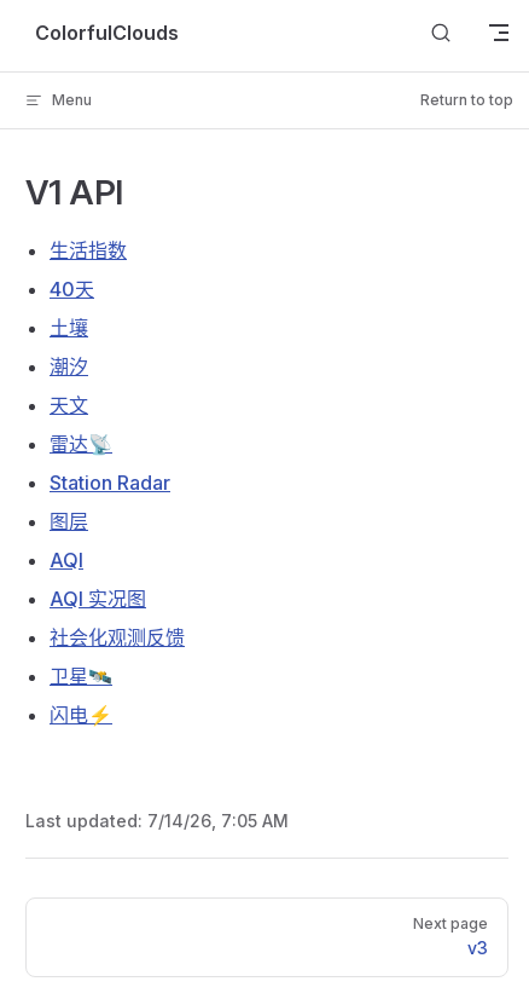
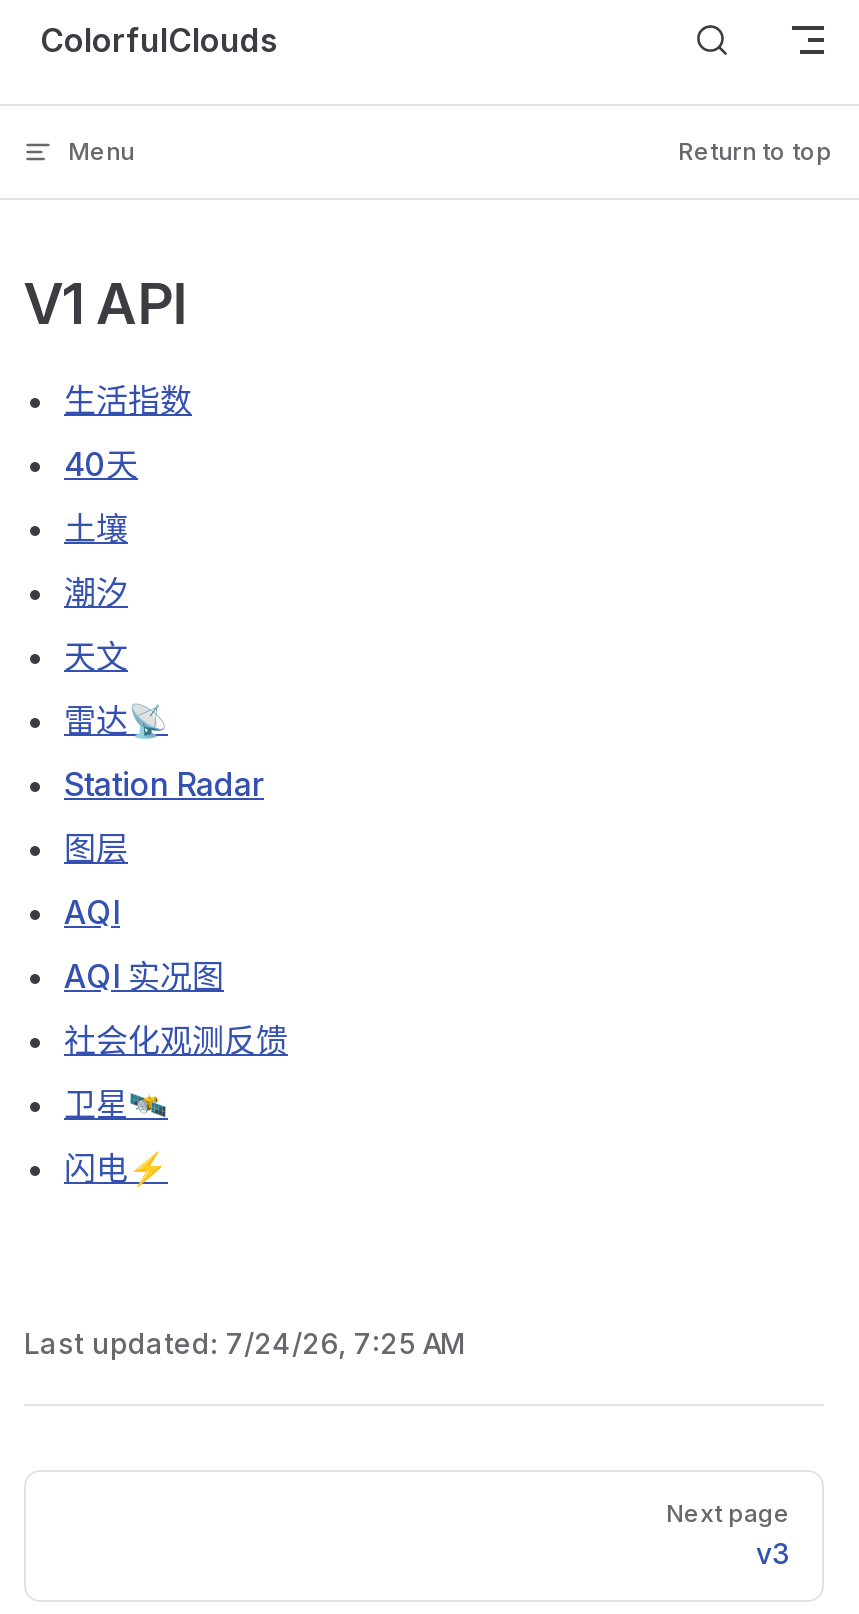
[25,810,289,831] Last updated: 7/14/26, 7:05 AM -> [24,1326,466,1360] Last updated: 7/24/26, 7:25 AM

